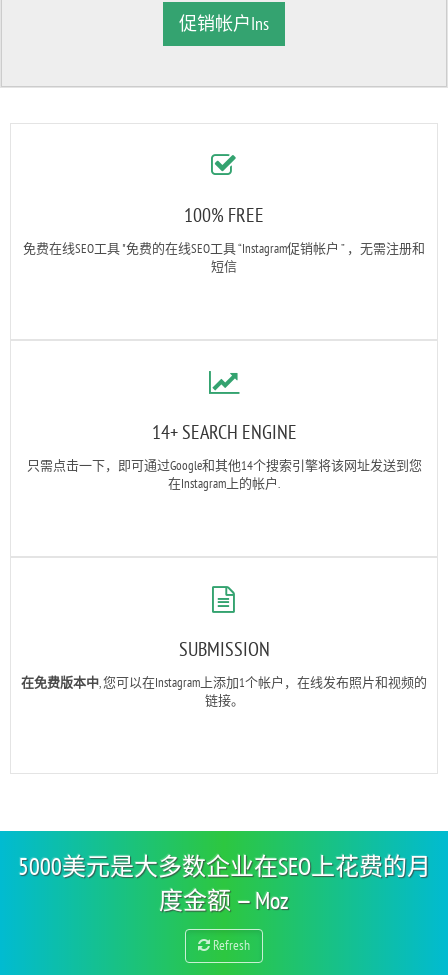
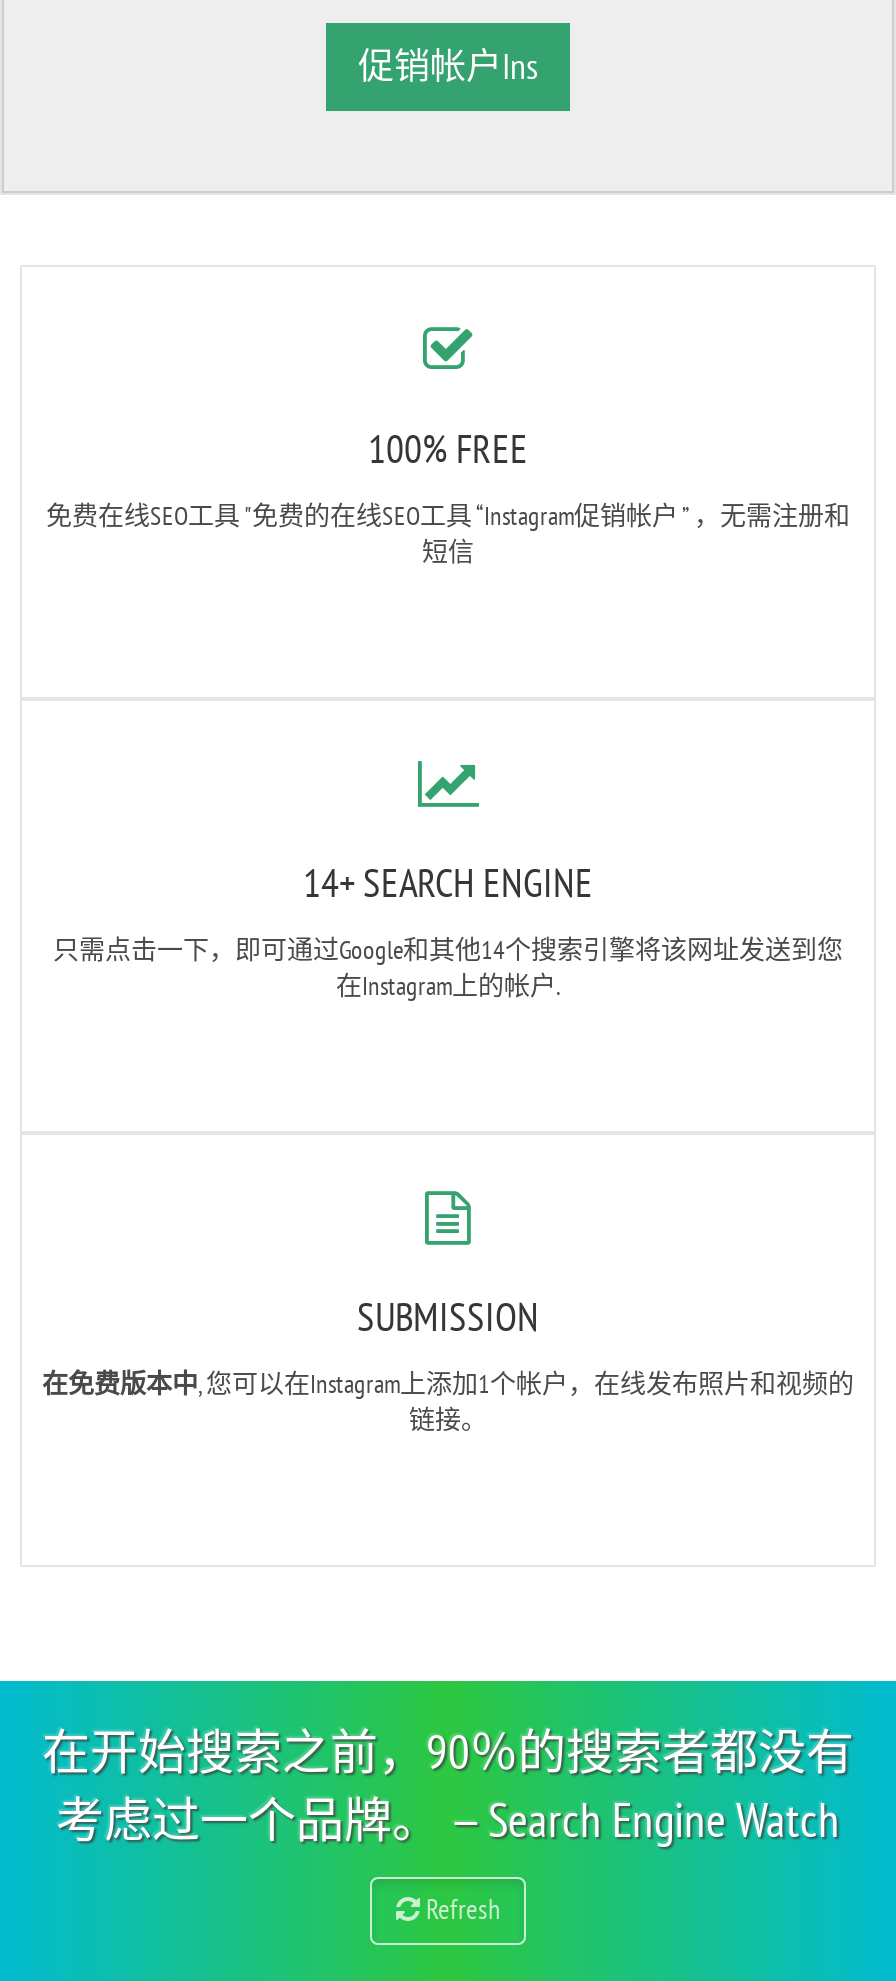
[17,854,430,915] 5000美元是大多数企业在SEO上花费的月 | 度金额 — Moz -> [42,1727,854,1849] 在开始搜索之前，90％的搜索者都没有 | 考虑过一个品牌。 — Search Engine Watch

